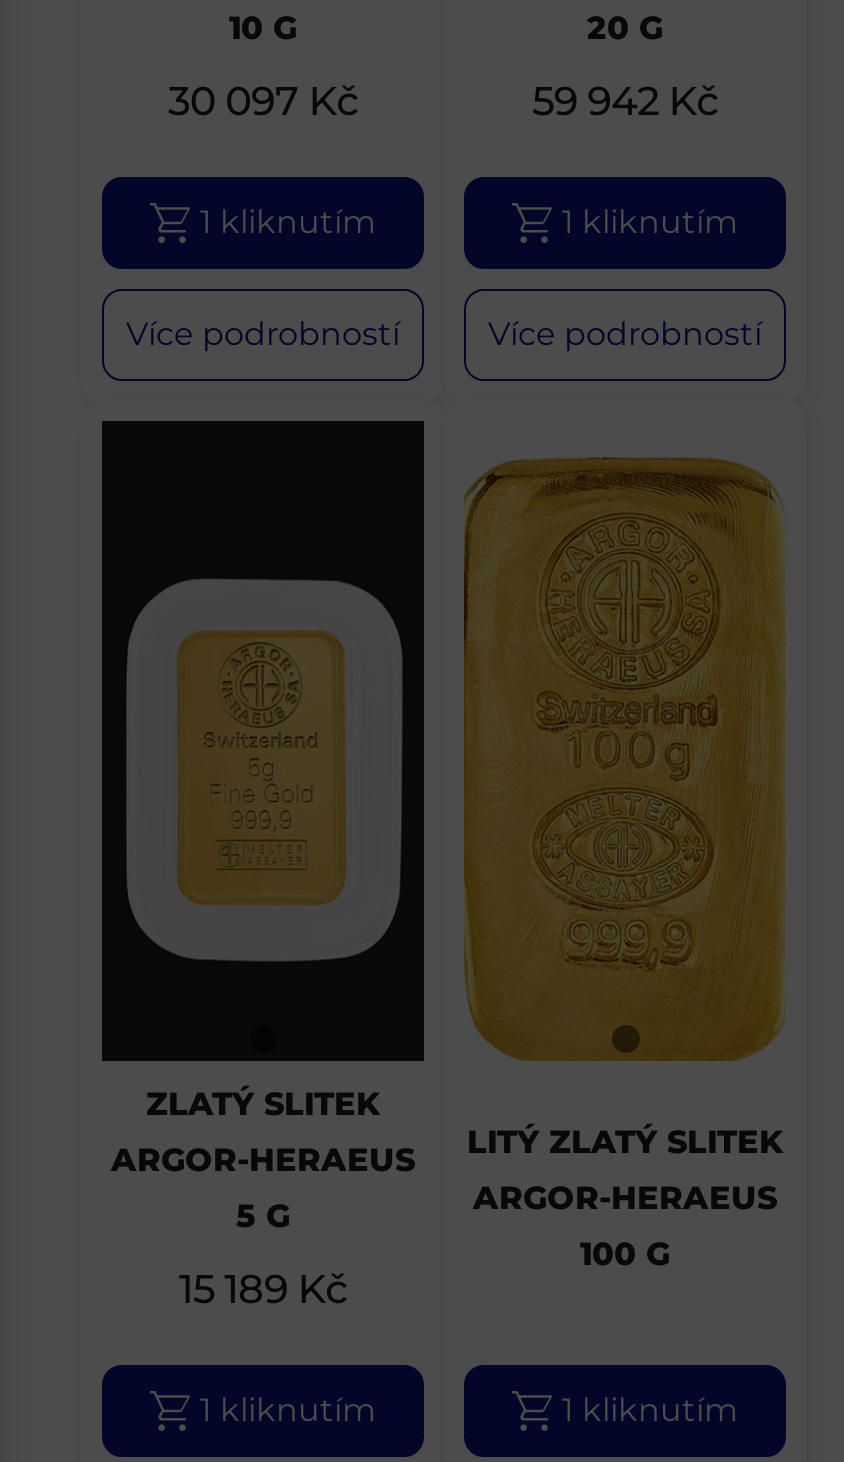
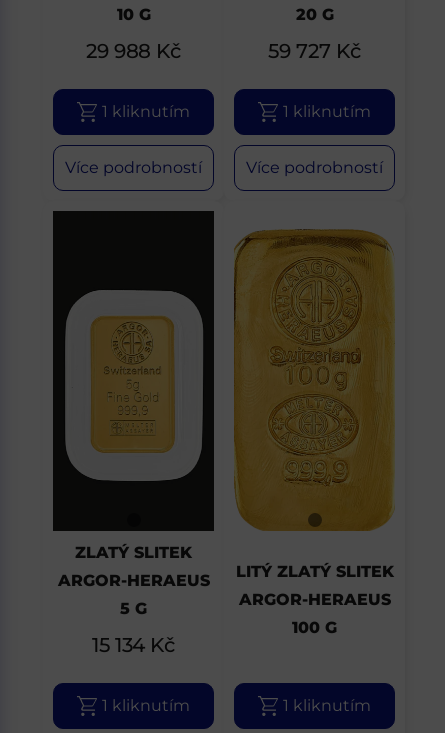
[168,77,358,125] 30 097 Kč -> [86,39,181,63] 29 988 Kč
[532,77,718,125] 59 942 Kč -> [268,39,361,63] 59 727 Kč
[179,1265,347,1313] 15 189 Kč -> [92,633,175,657] 15 134 Kč

